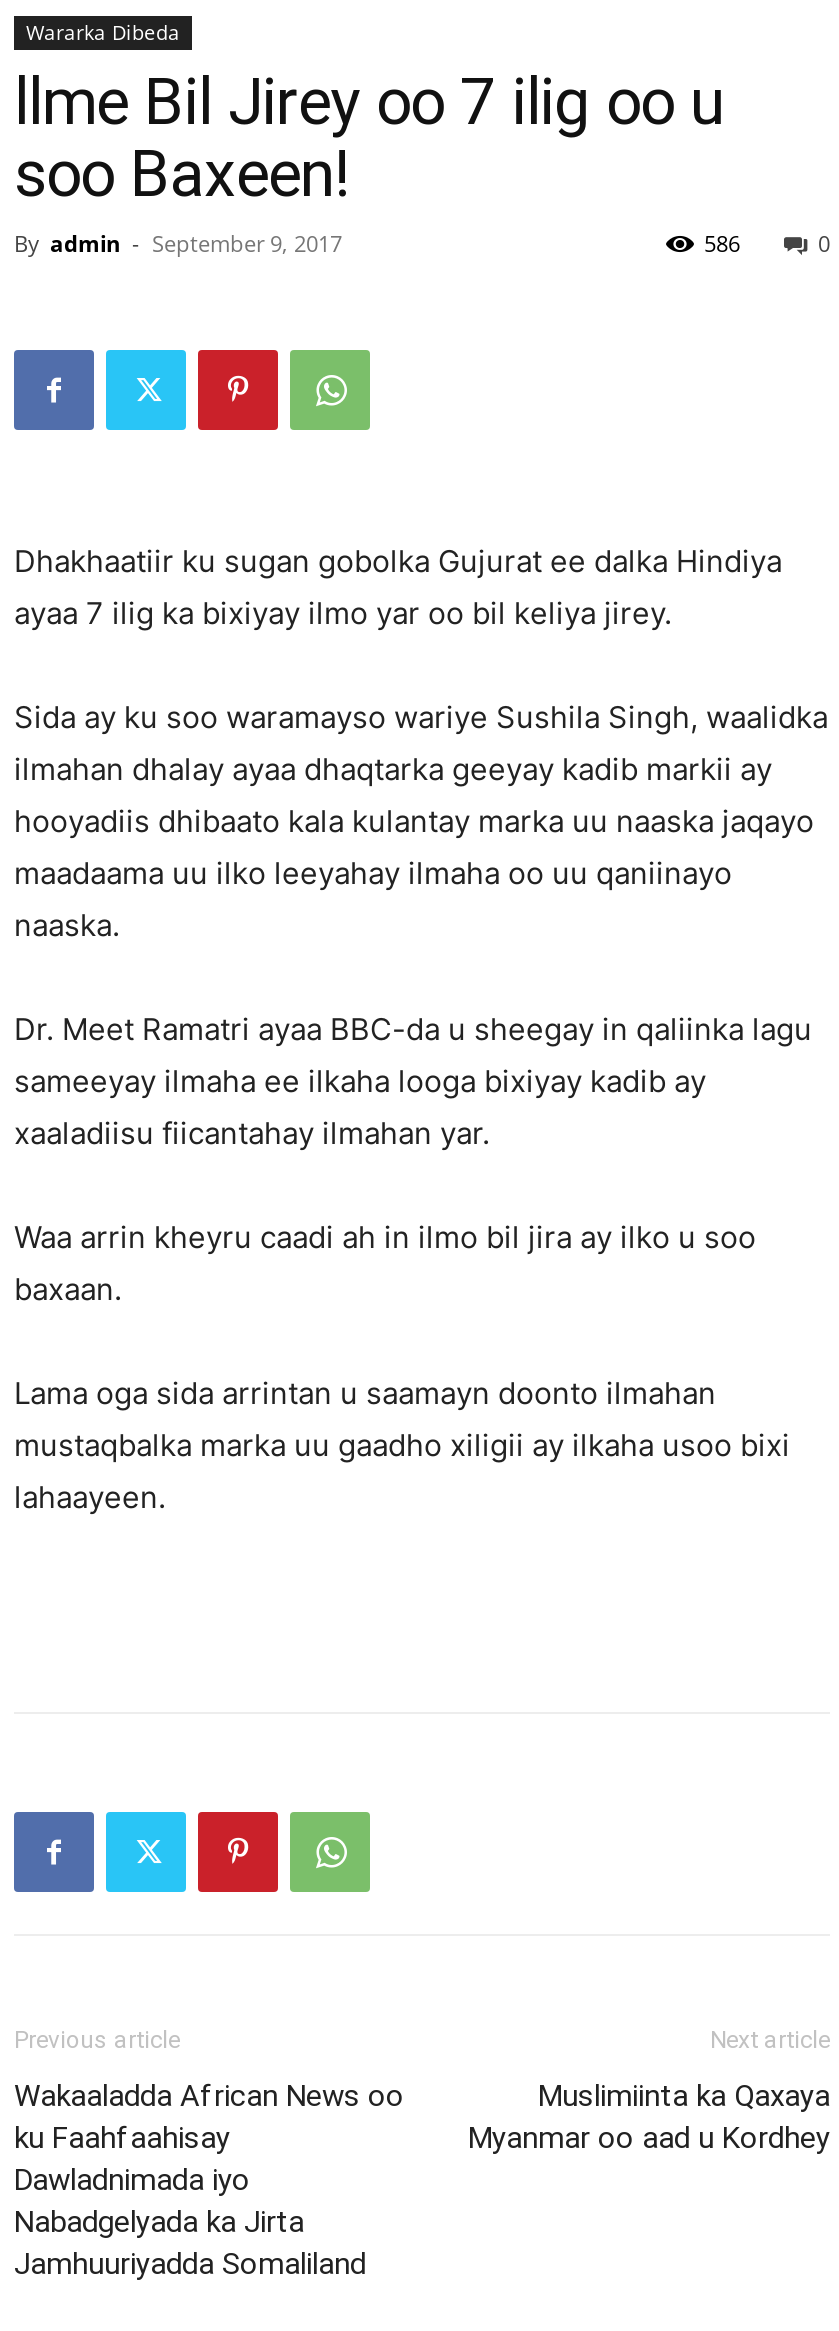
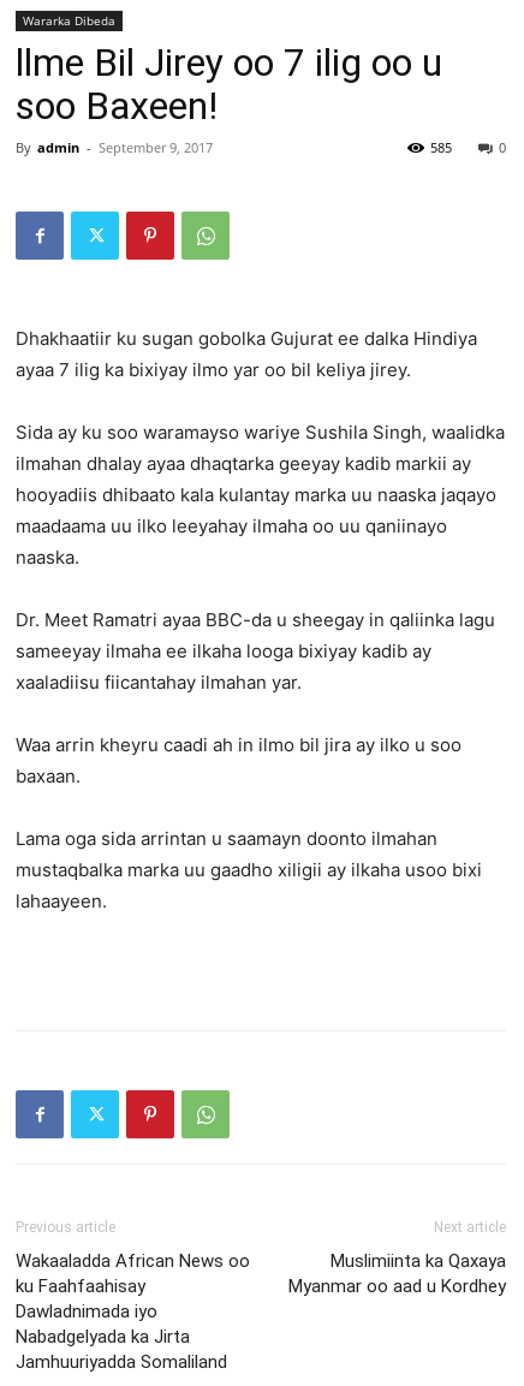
[704,228,740,258] 586 -> [430,138,452,156] 585

